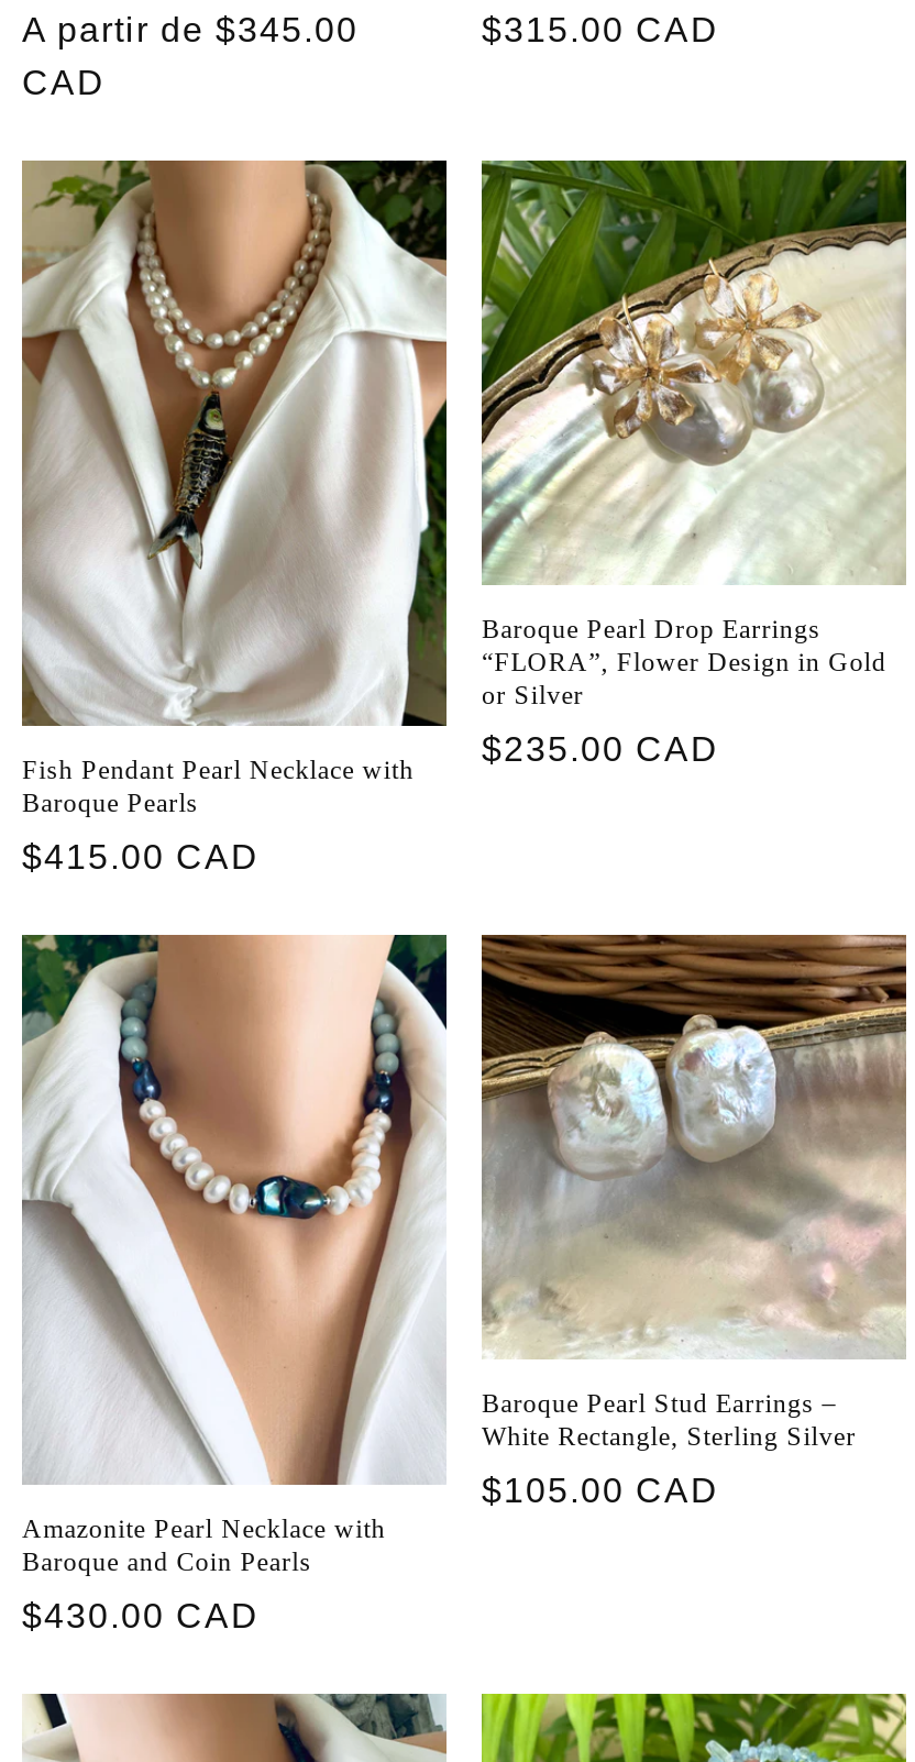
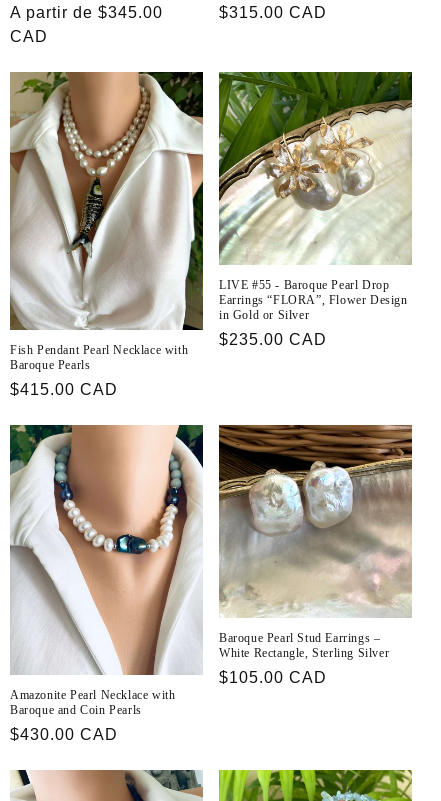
[482,613,886,709] Baroque Pearl Drop Earrings | “FLORA”, Flower Design in Gold | or Silver -> [219,278,408,322] LIVE #55 - Baroque Pearl Drop | Earrings “FLORA”, Flower Design | in Gold or Silver

